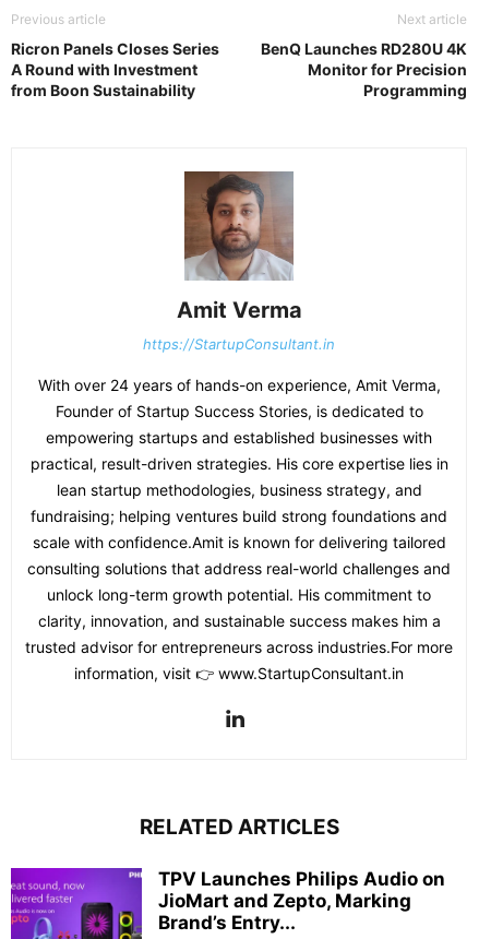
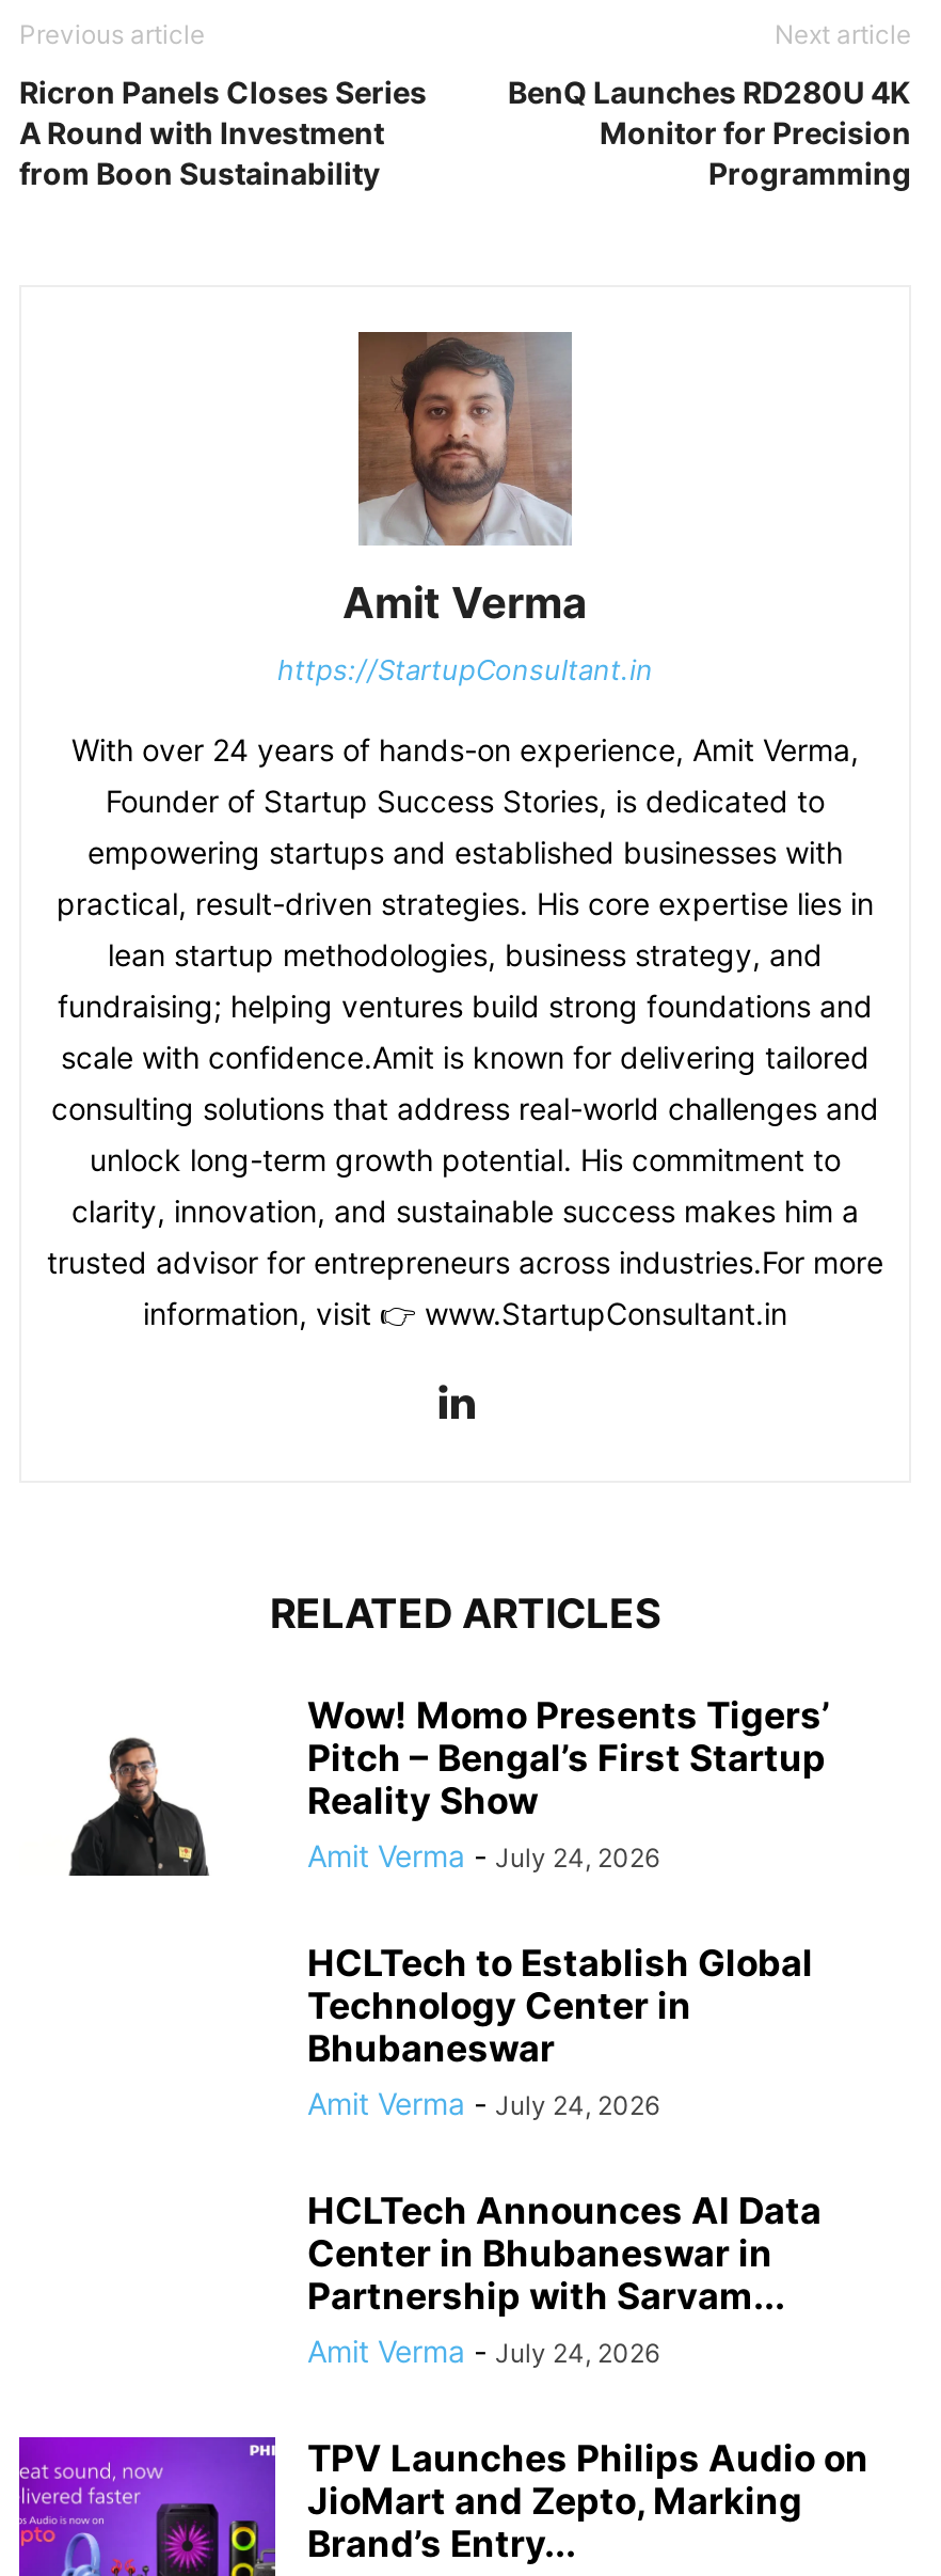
none -> [68,1737,209,1878] [image]
none -> [307,1695,830,2369] Wow! Momo Presents Tigers’ | Pitch – Bengal’s First Startup | Reality Show | Amit Verma - July 24, 2026 | HCLTech to Establish Global | Technology Center in | Bhubaneswar | Amit Verma - July 24, 2026 | HCLTech Announces AI Data | Center in Bhubaneswar in | Partnership with Sarvam... | Amit Verma - July 24, 2026

